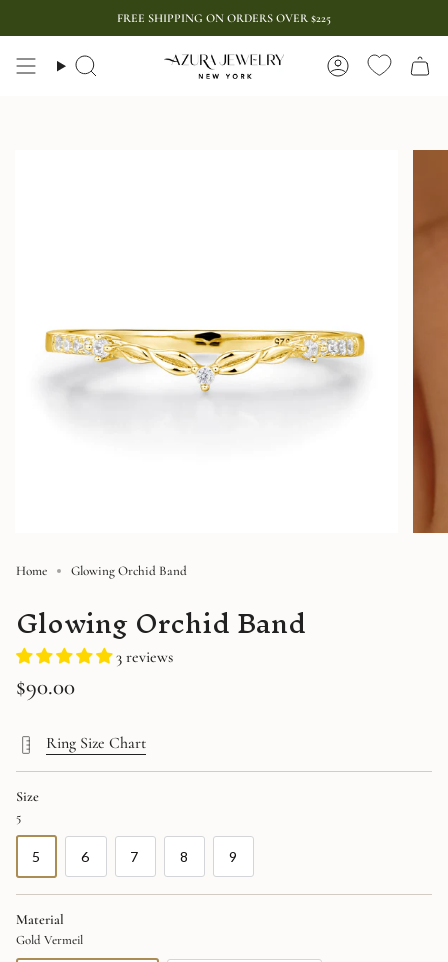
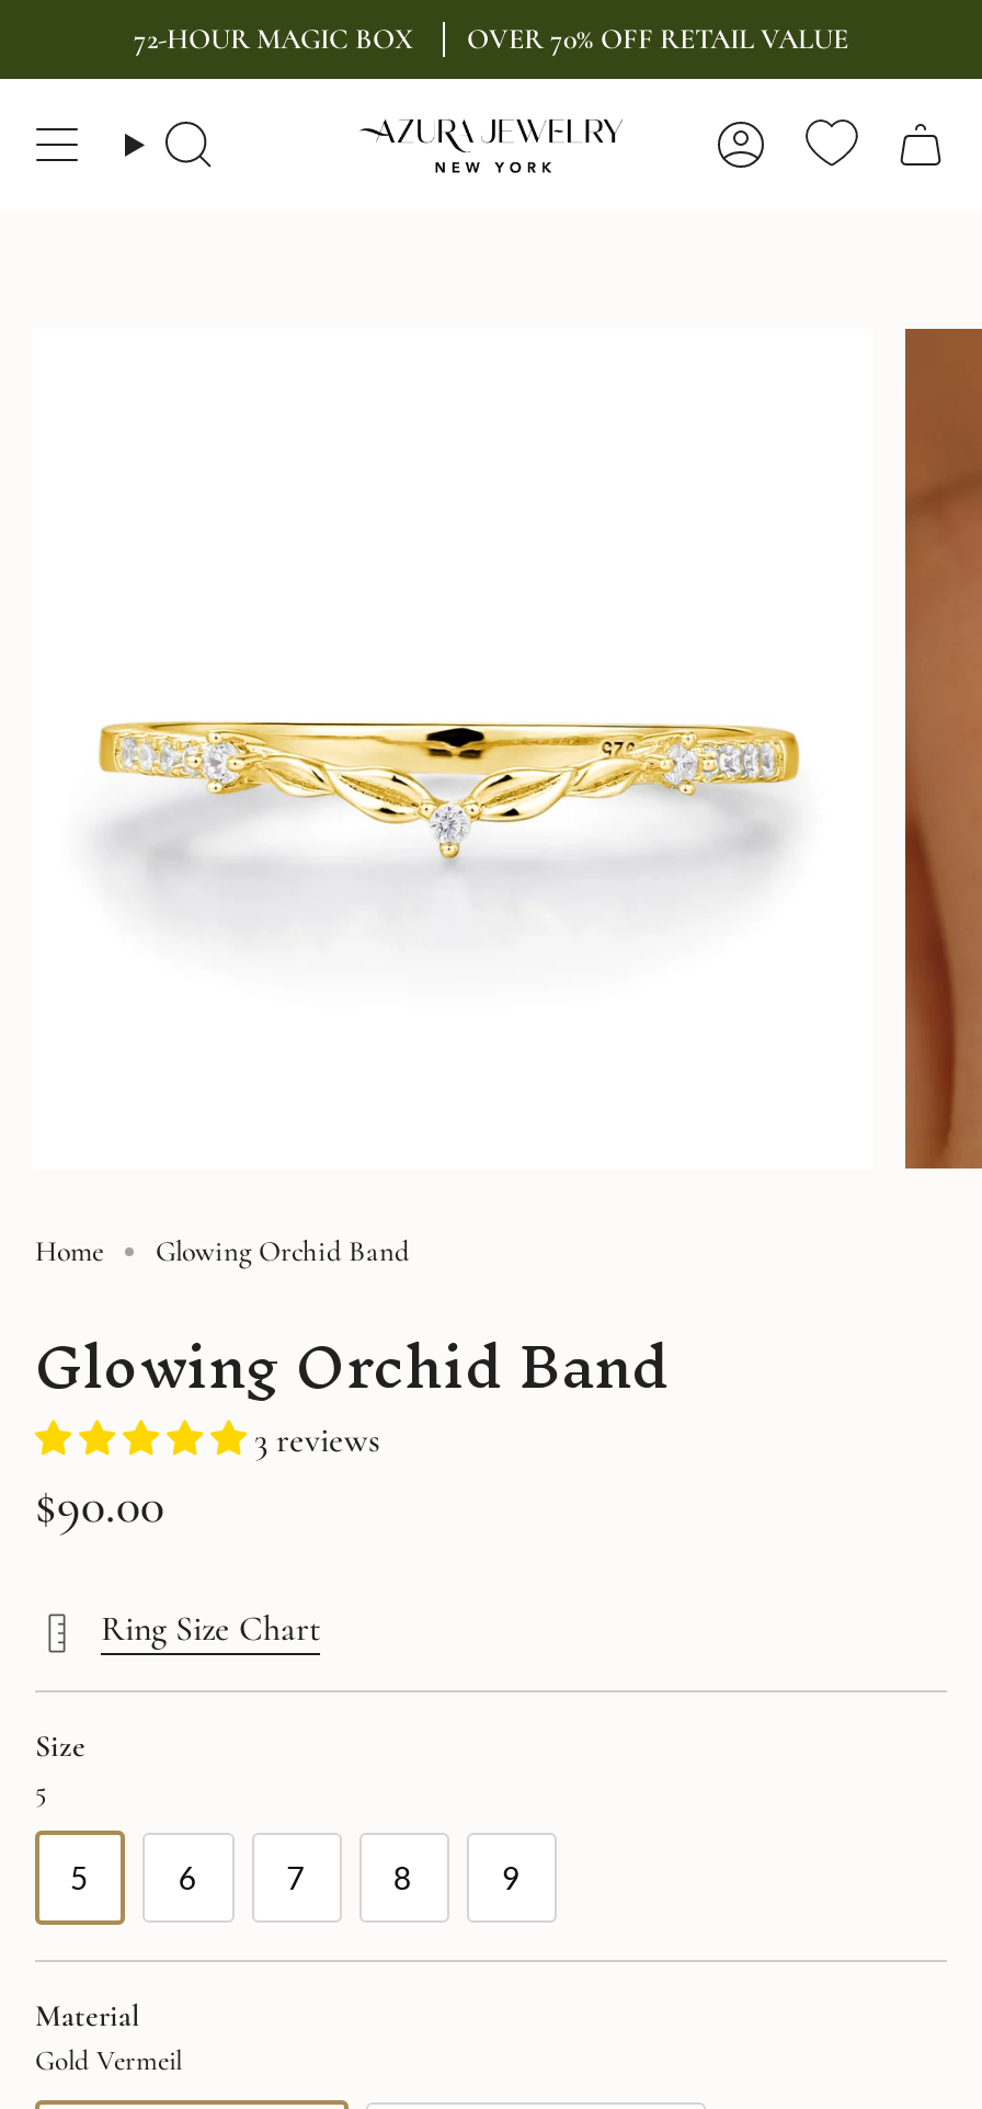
[117,11,331,25] FREE SHIPPING ON ORDERS OVER $225 -> [134,22,848,57] 72-HOUR MAGIC BOX | OVER 70% OFF RETAIL VALUE

